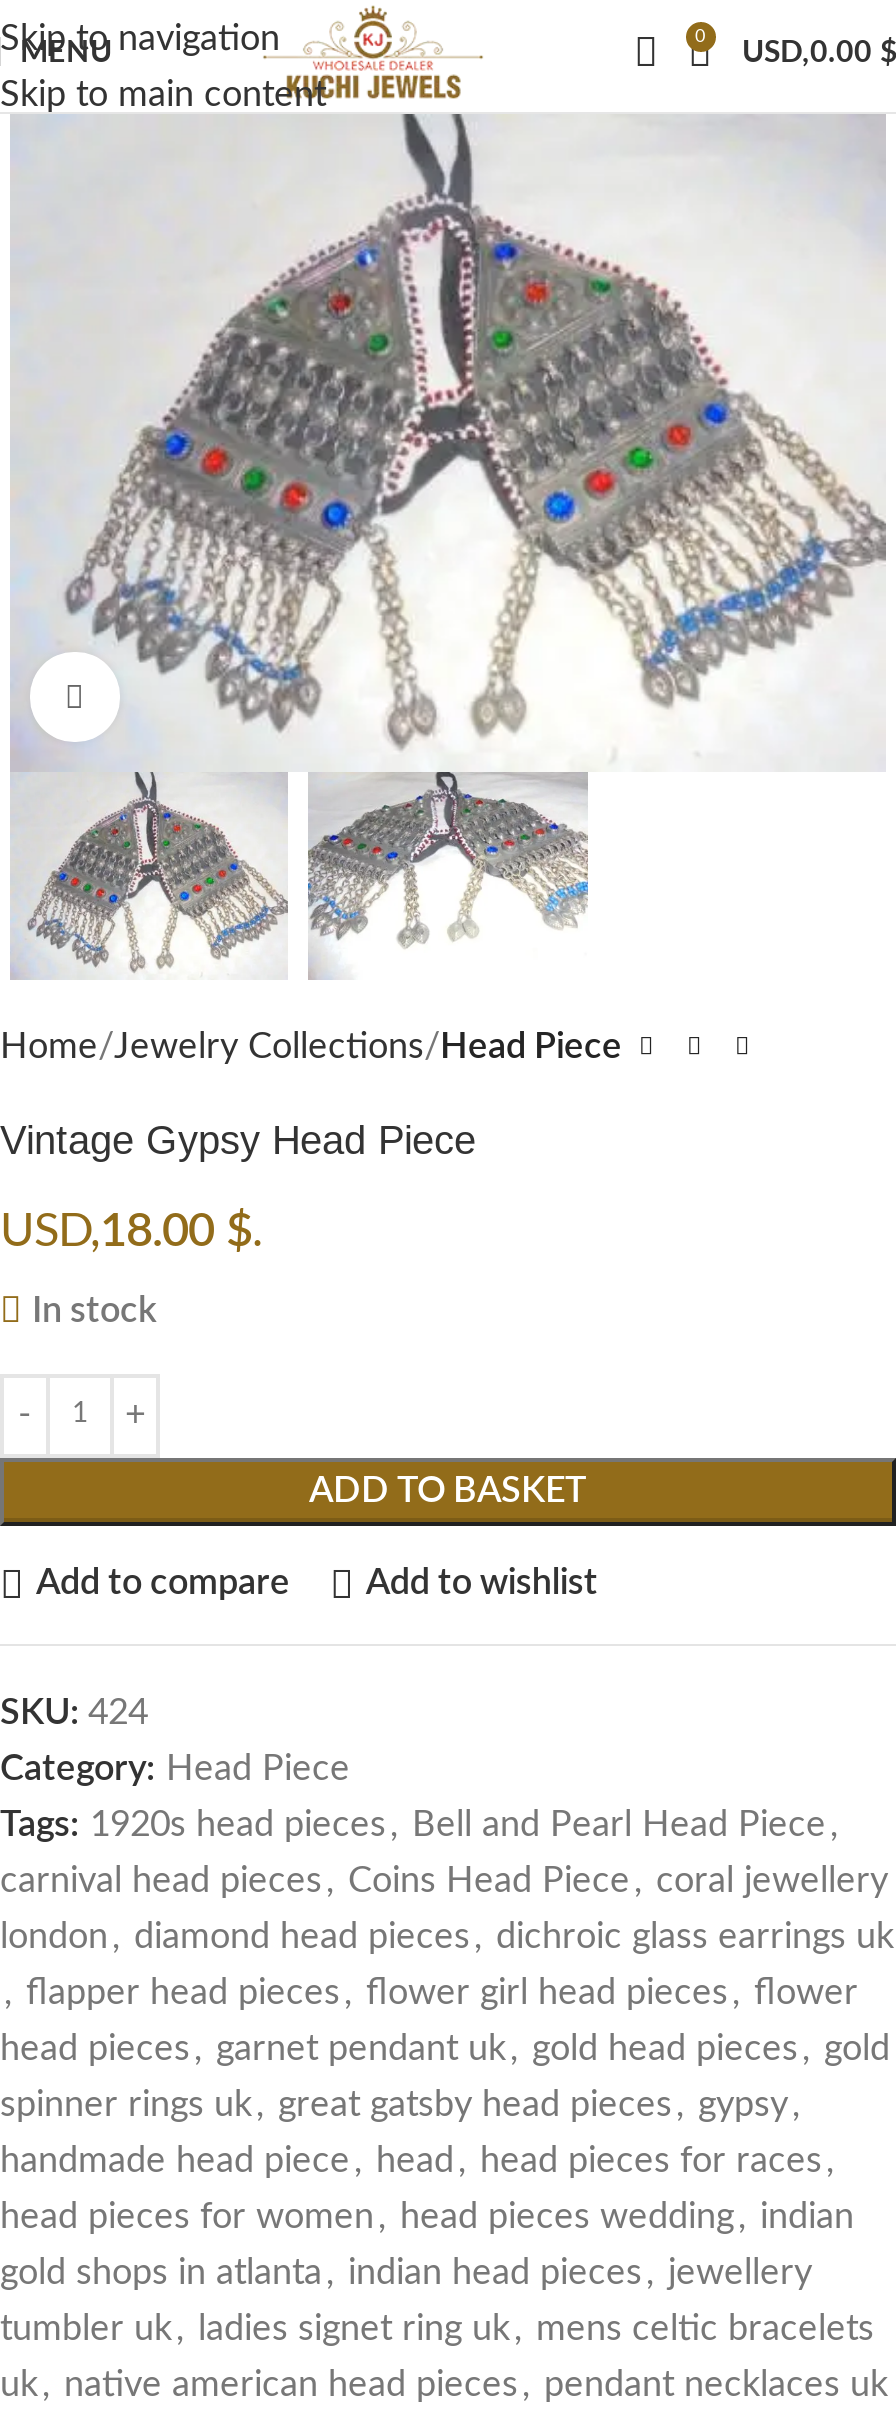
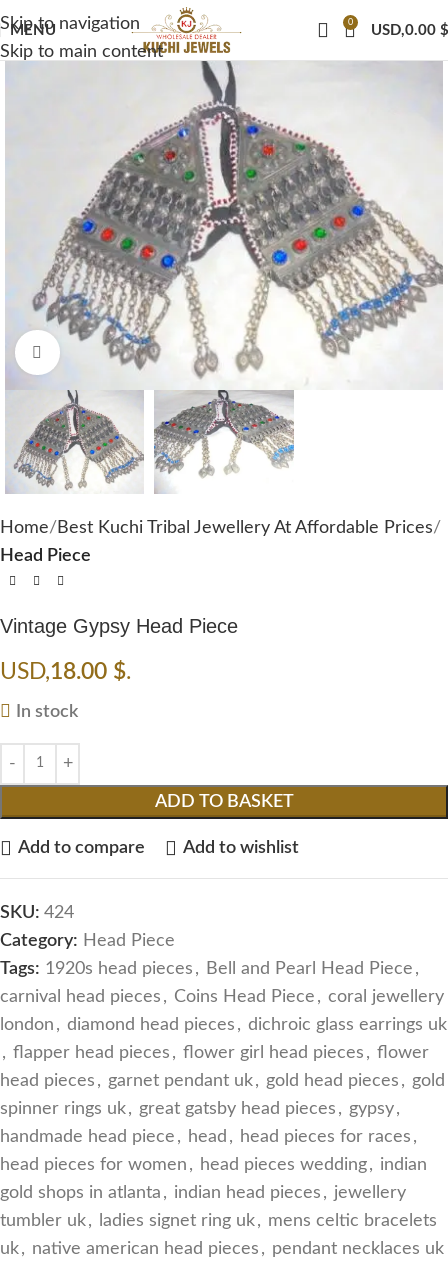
[0,1030,622,1066] Home Jewelry Collections Head Piece -> [0,519,433,565] Home Best Kuchi Tribal Jewellery At Affordable Prices | Head Piece

